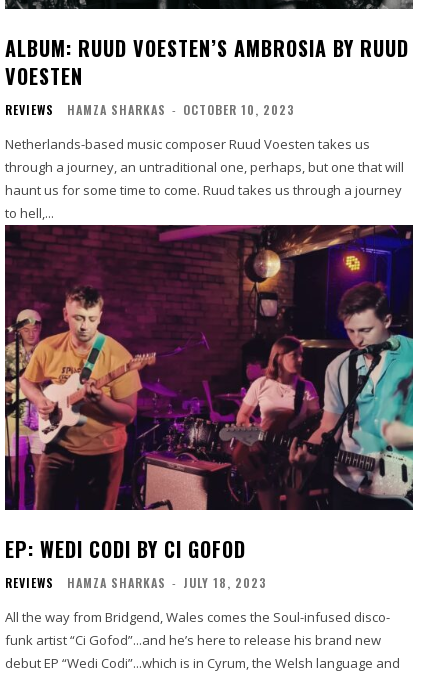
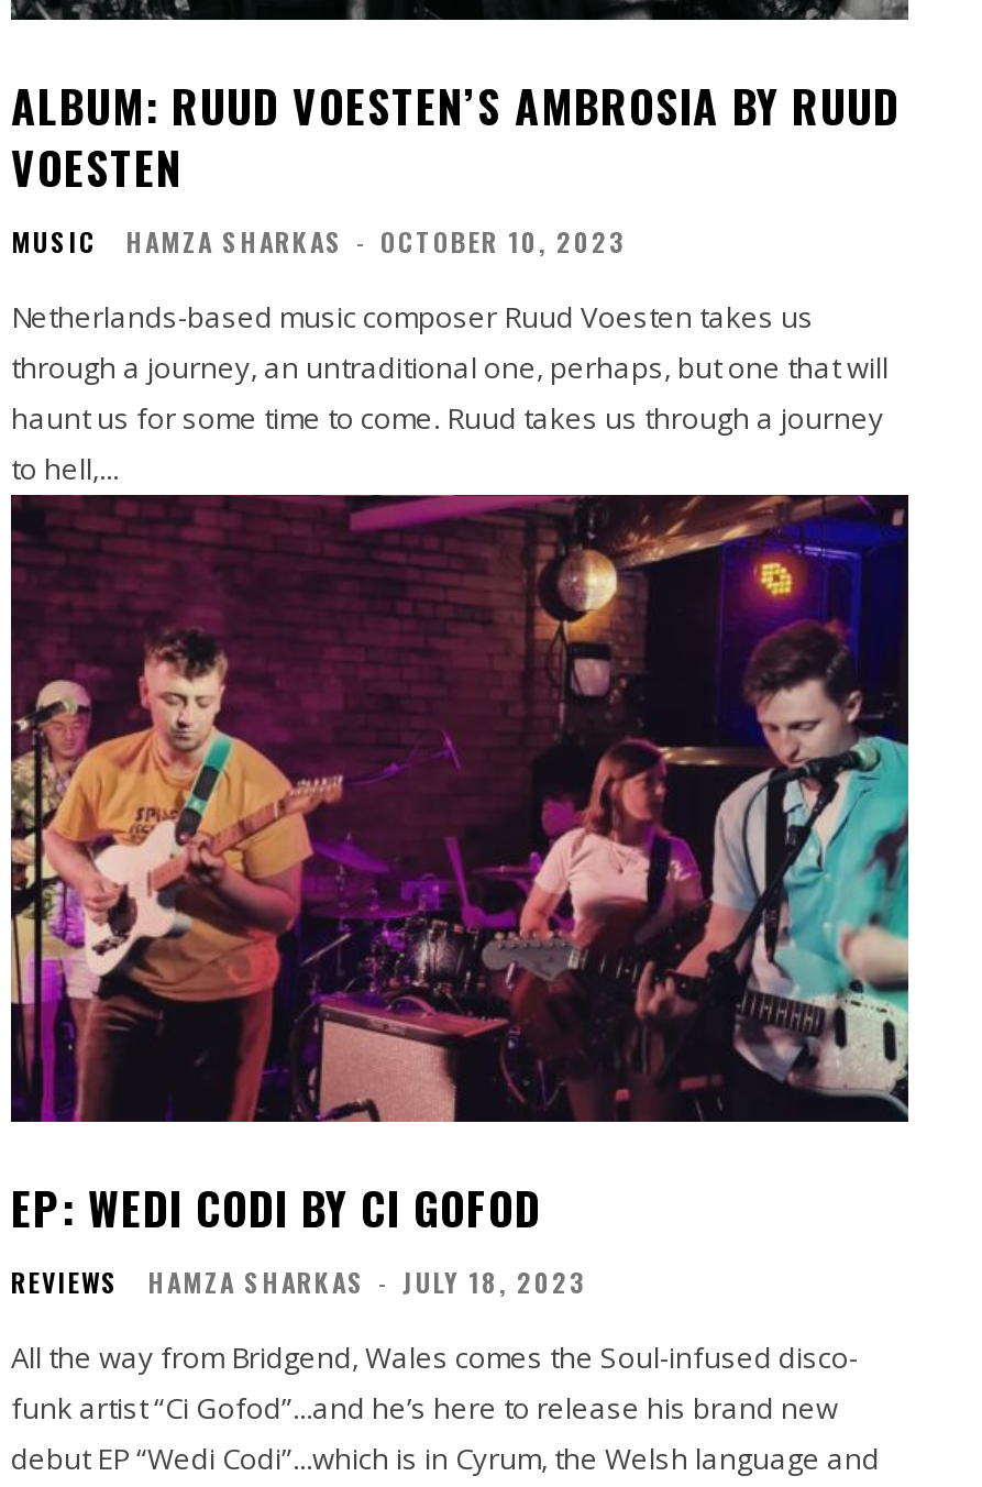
[5,101,54,118] REVIEWS -> [11,221,97,259] MUSIC

